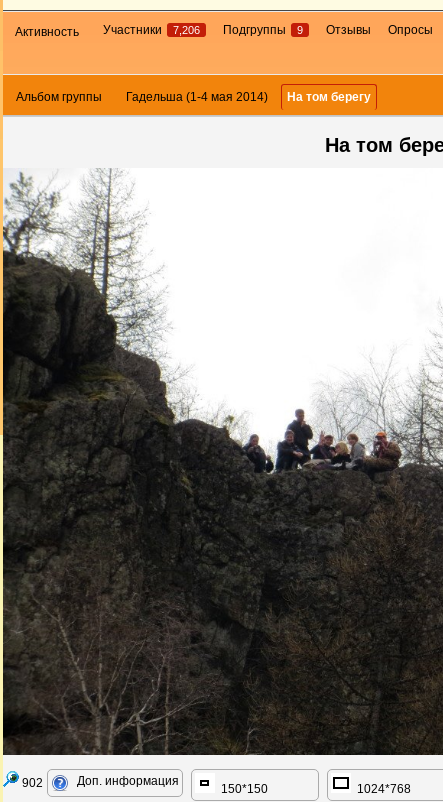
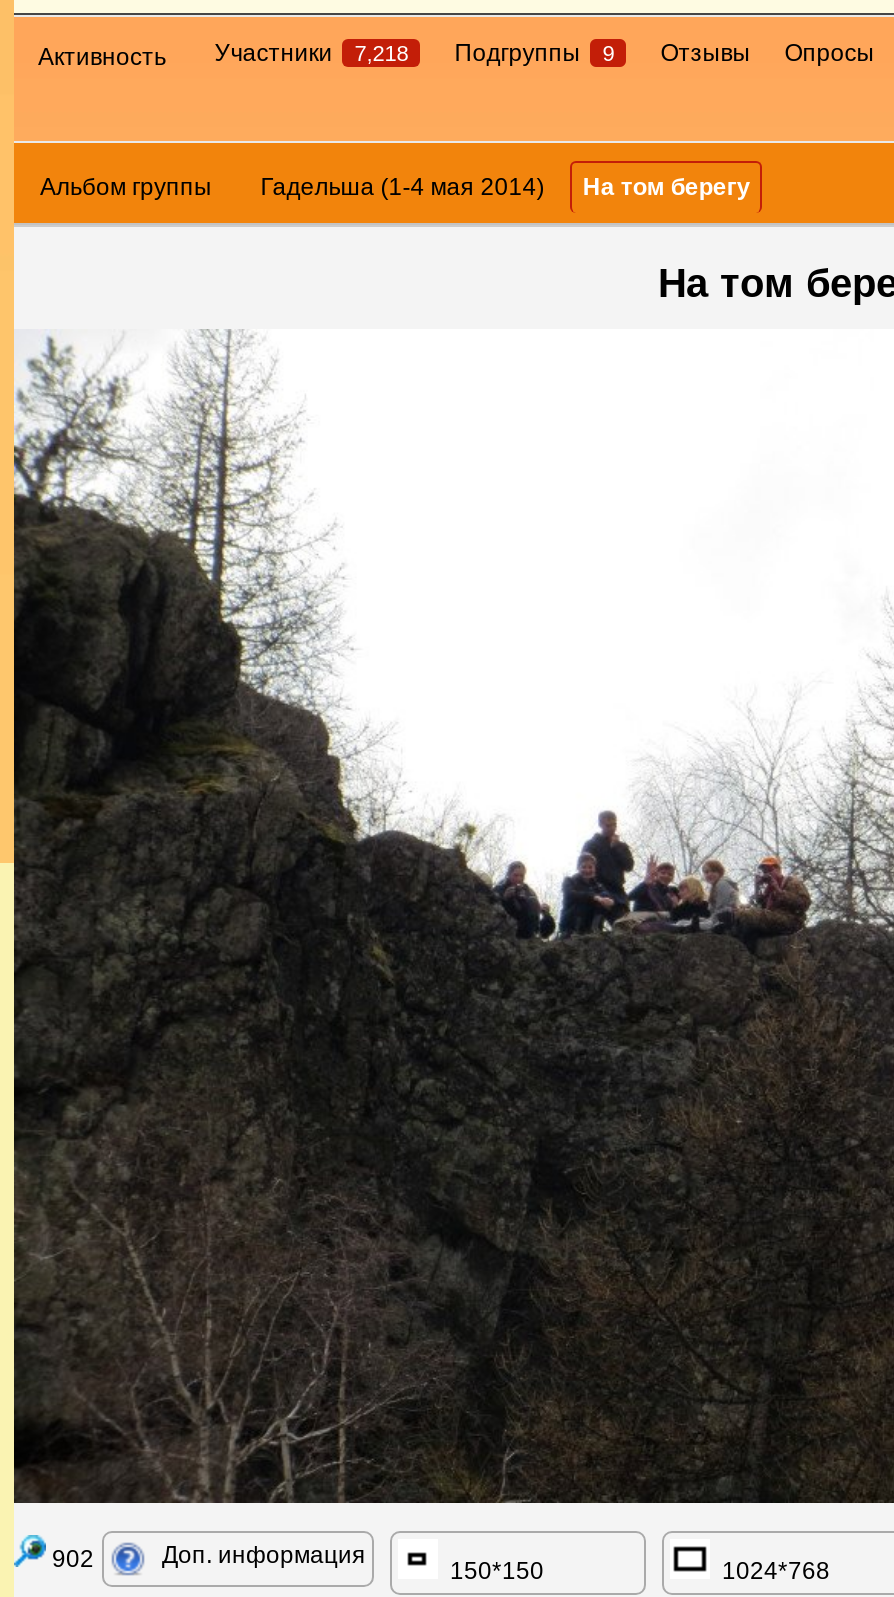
[15,23,433,39] Активность Участники 7,206 Подгруппы 9 Отзывы Опросы -> [38,39,874,71] Активность Участники 7,218 Подгруппы 9 Отзывы Опросы

